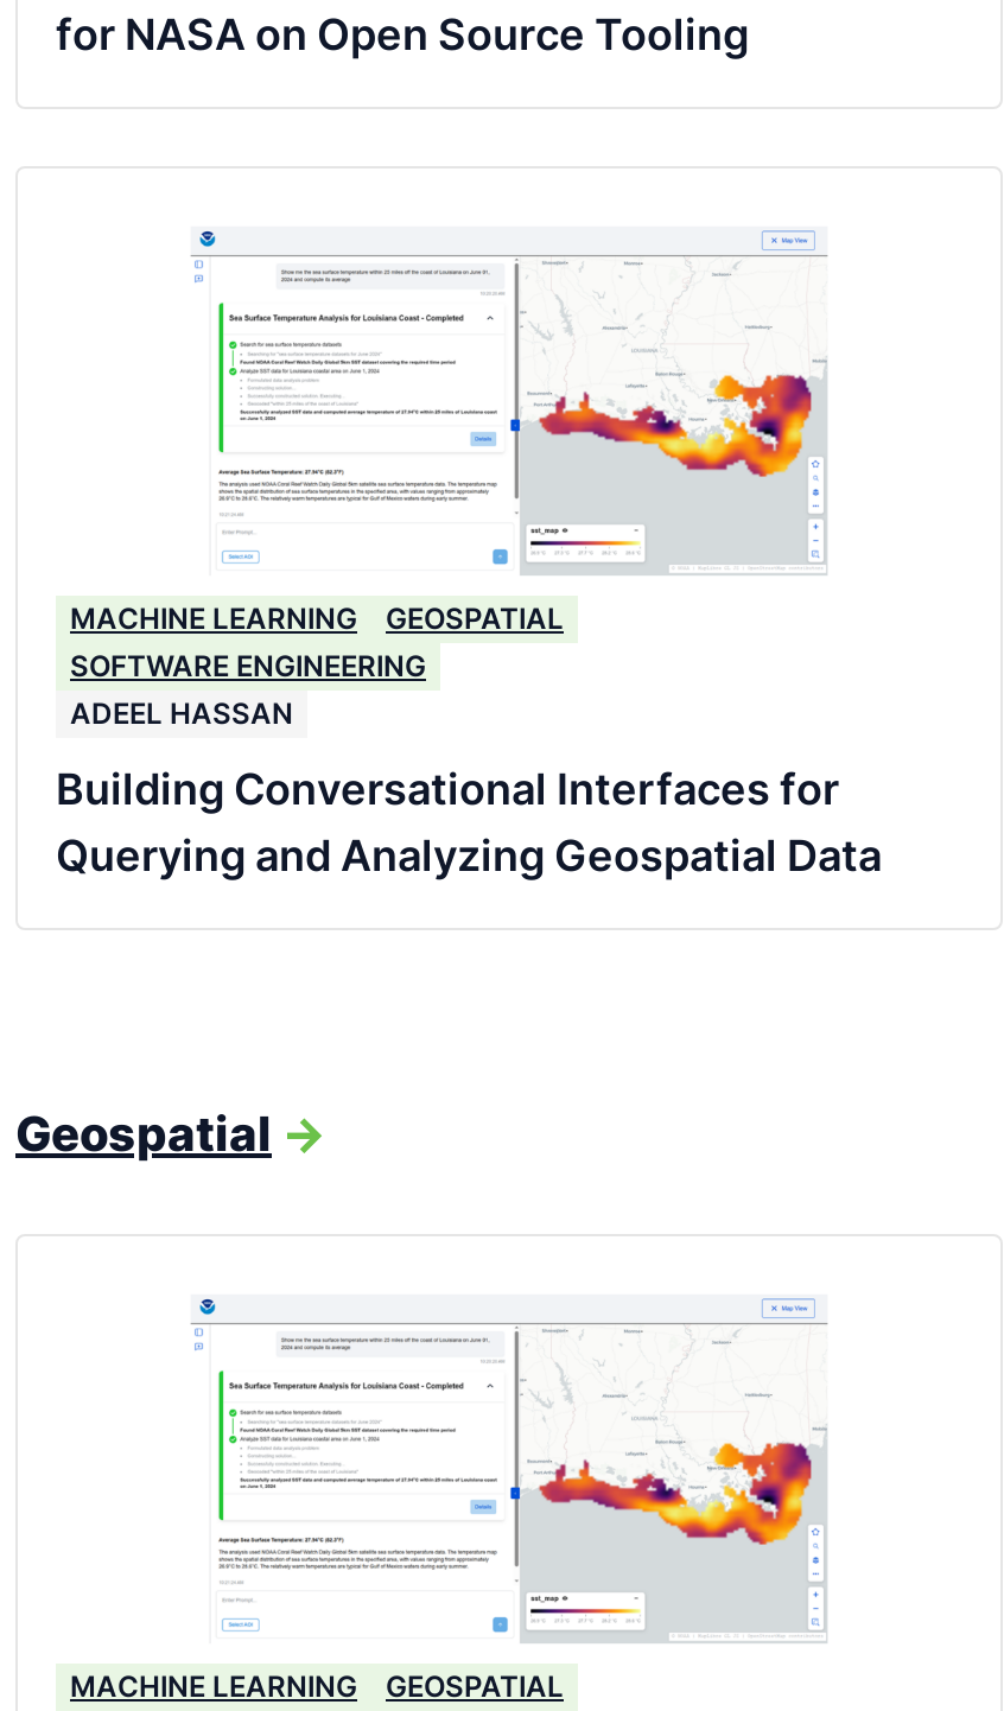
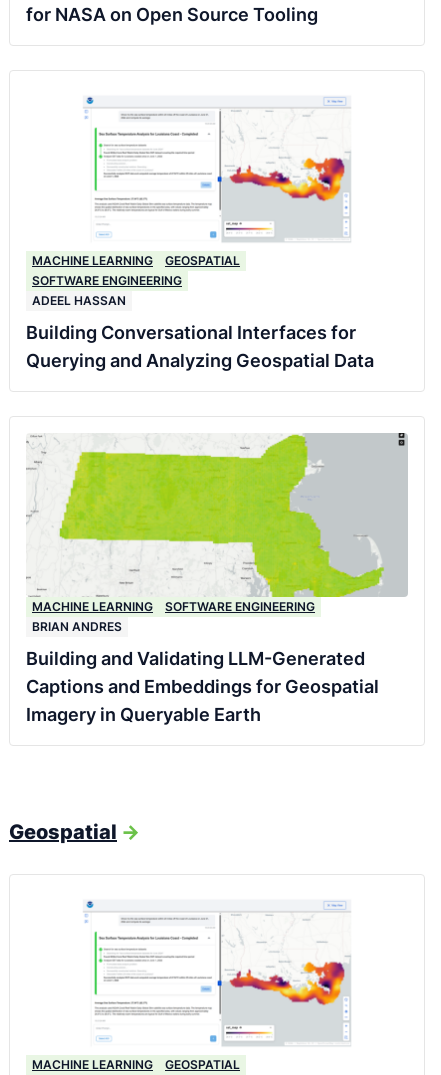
none -> [26,432,408,725] [image] | MACHINE LEARNING | SOFTWARE ENGINEERING | BRIAN ANDRES | Building and Validating LLM-Generated | Captions and Embeddings for Geospatial | Imagery in Queryable Earth

